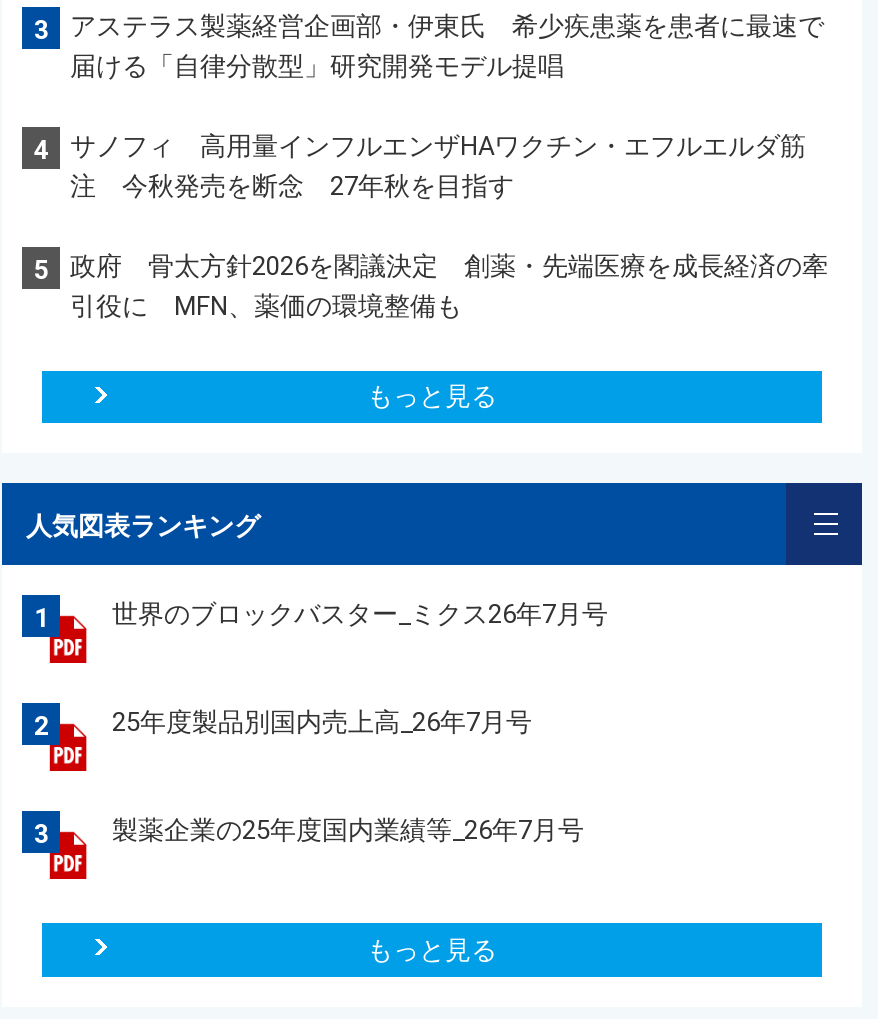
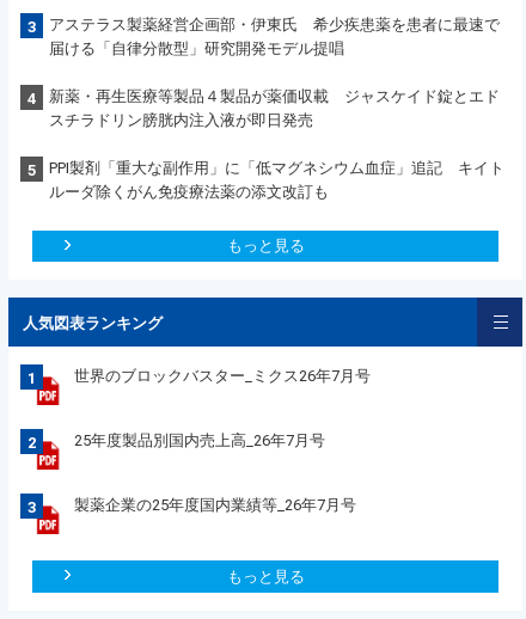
[70,131,806,201] サノフィ 高用量インフルエンザHAワクチン・エフルエルダ筋 | 注 今秋発売を断念 27年秋を目指す -> [49,87,500,129] 新薬・再生医療等製品４製品が薬価収載 ジャスケイド錠とエド | スチラドリン膀胱内注入液が即日発売
[70,251,828,321] 政府 骨太方針2026を閣議決定 創薬・先端医療を成長経済の牽 | 引役に MFN、薬価の環境整備も -> [49,159,504,201] PPI製剤「重大な副作用」に「低マグネシウム血症」追記 キイト | ルーダ除くがん免疫療法薬の添文改訂も

